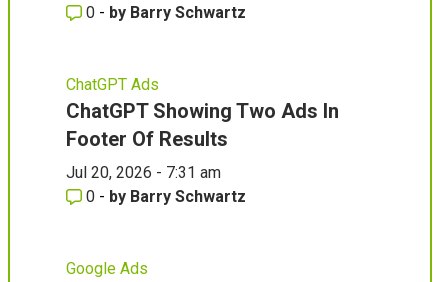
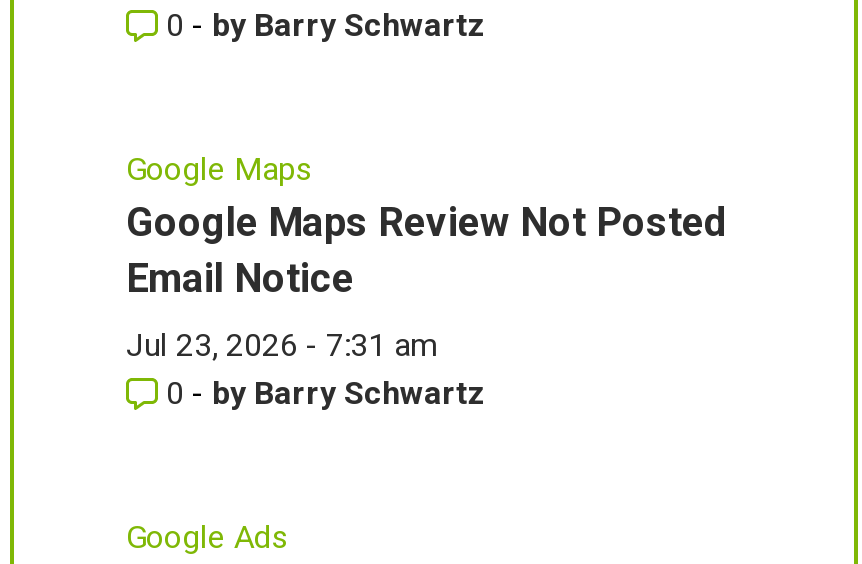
[66,75,339,151] ChatGPT Ads | ChatGPT Showing Two Ads In | Footer Of Results -> [126,150,728,302] Google Maps | Google Maps Review Not Posted | Email Notice
[66,163,221,182] Jul 20, 2026 - 7:31 am -> [126,326,436,364] Jul 23, 2026 - 7:31 am

